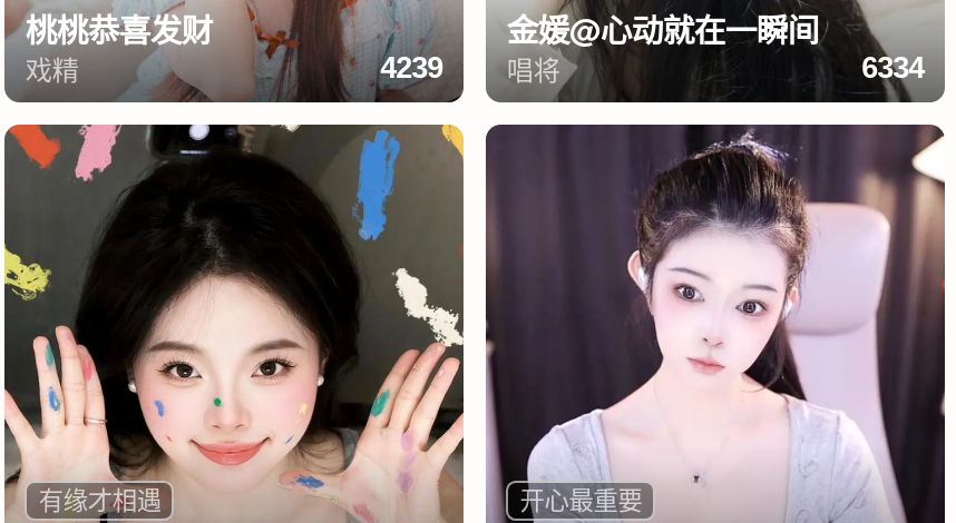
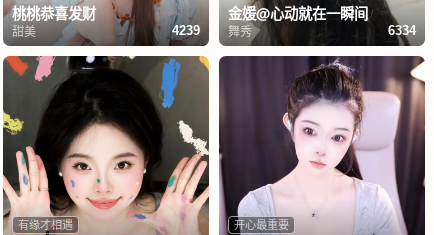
[25,50,79,88] 戏精 -> [12,22,36,39] 甜美
[507,50,560,88] 唱将 -> [228,22,252,39] 舞秀

